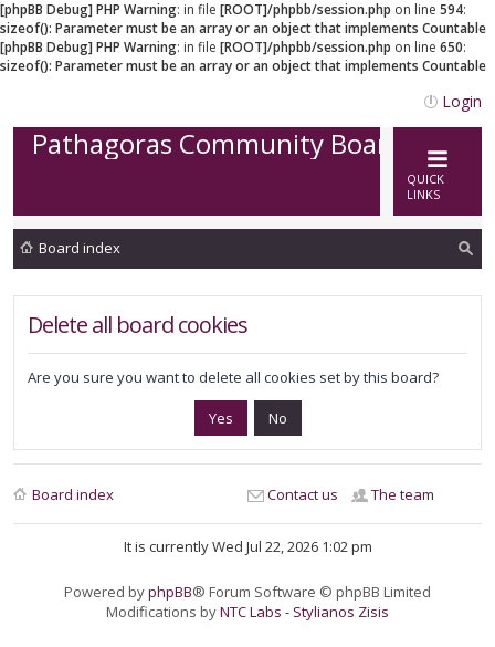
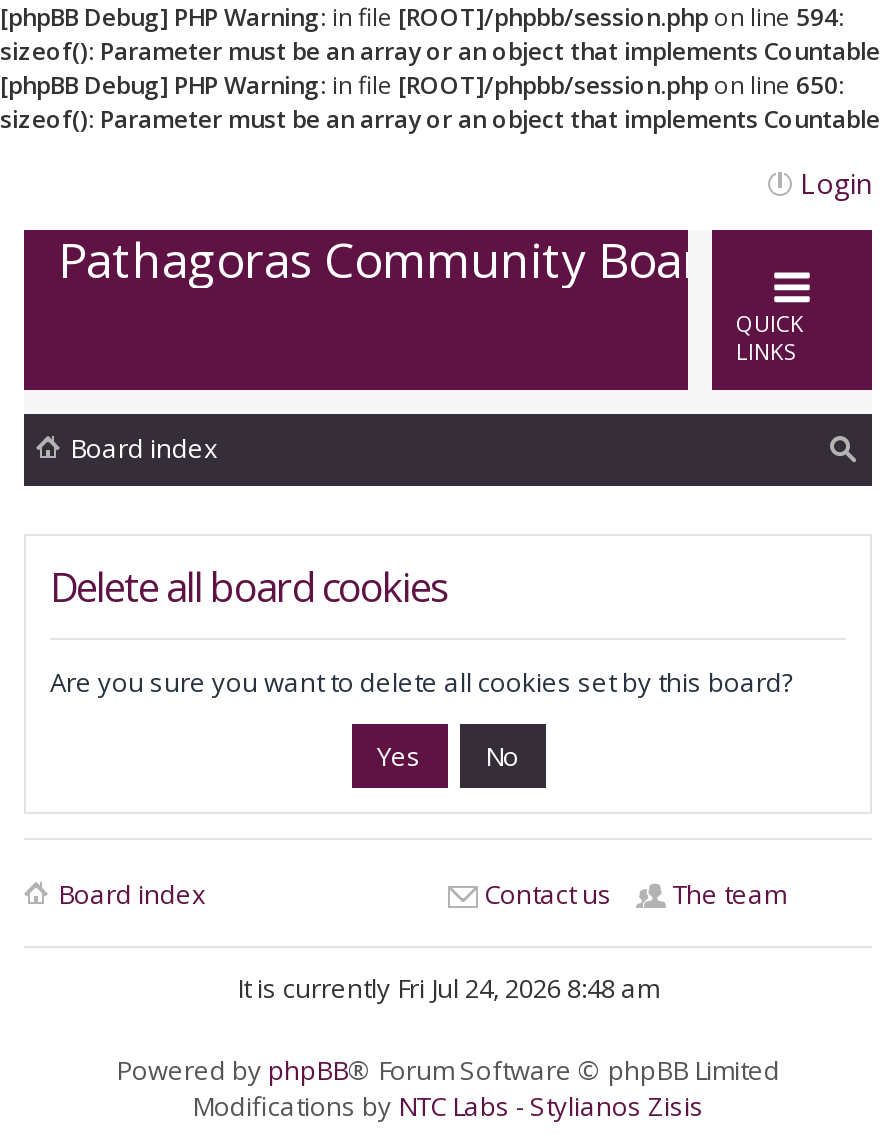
[123,536,372,556] It is currently Wed Jul 22, 2026 1:02 pm -> [237,970,659,1006] It is currently Fri Jul 24, 2026 8:48 am

